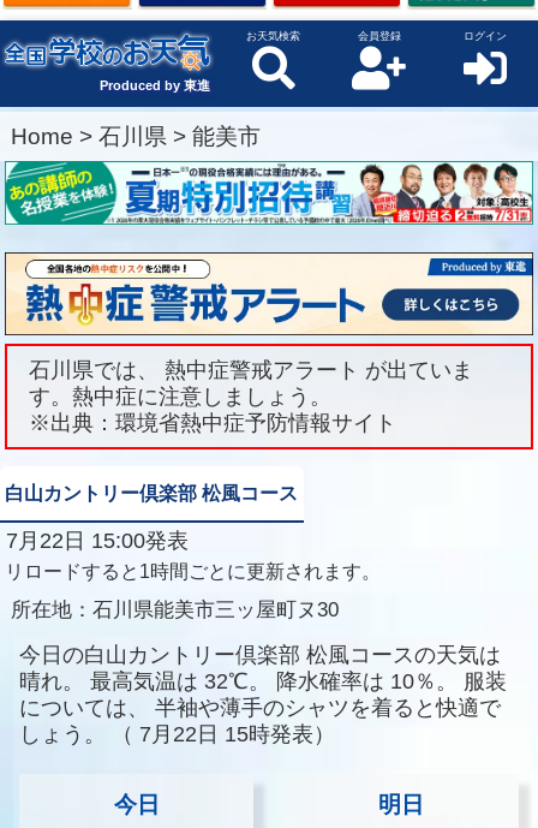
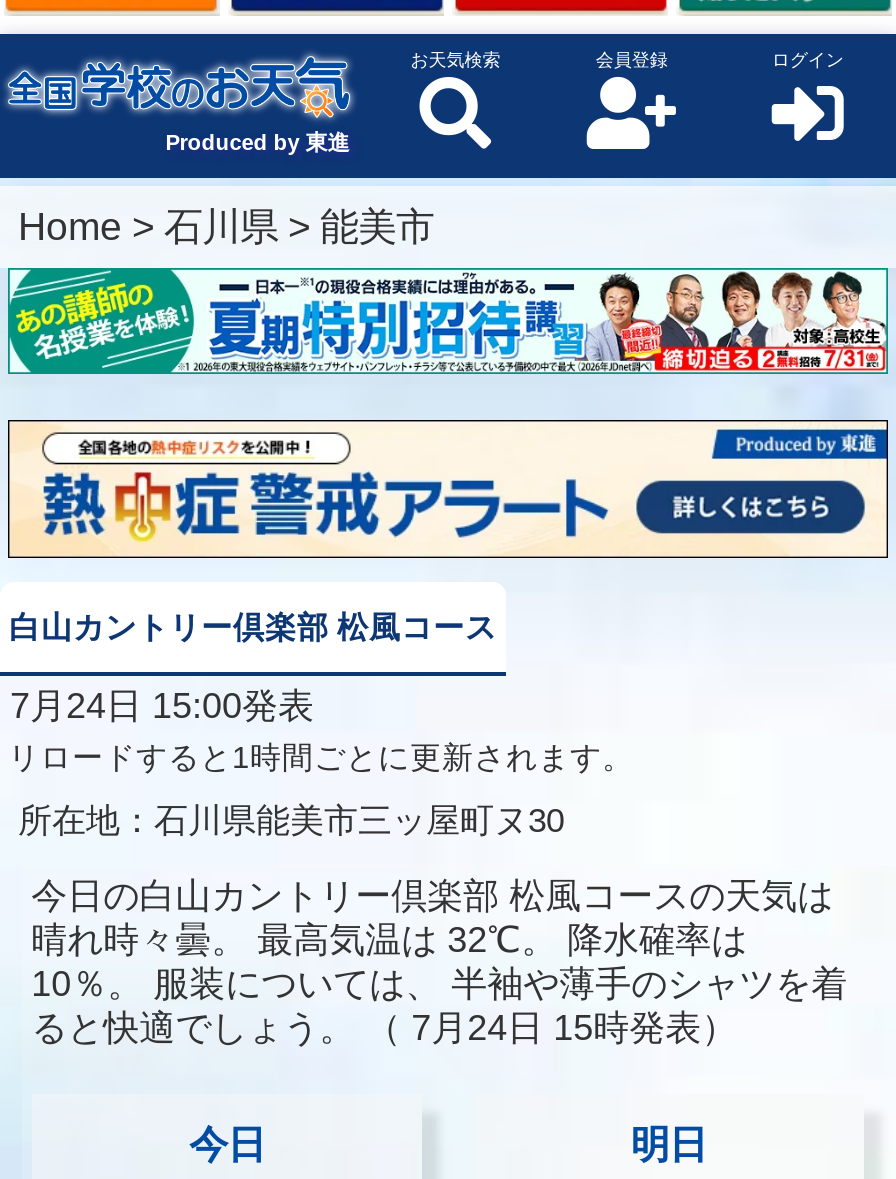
[4,342,534,451] [image] | 石川県では、 熱中症警戒アラート が出ていま | す。熱中症に注意しましょう。 | ※出典：環境省熱中症予防情報サイト -> none
[0,529,189,553] 7月22日 15:00発表 -> [0,687,314,727] 7月24日 15:00発表
[19,669,506,746] 晴れ。 最高気温は 32℃。 降水確率は 10％。 服装 | については、 半袖や薄手のシャツを着ると快適で | しょう。（ 7月22日 15時発表） -> [31,920,847,1048] 晴れ時々曇。 最高気温は 32℃。 降水確率は | 10％。 服装については、 半袖や薄手のシャツを着 | ると快適でしょう。（ 7月24日 15時発表）

